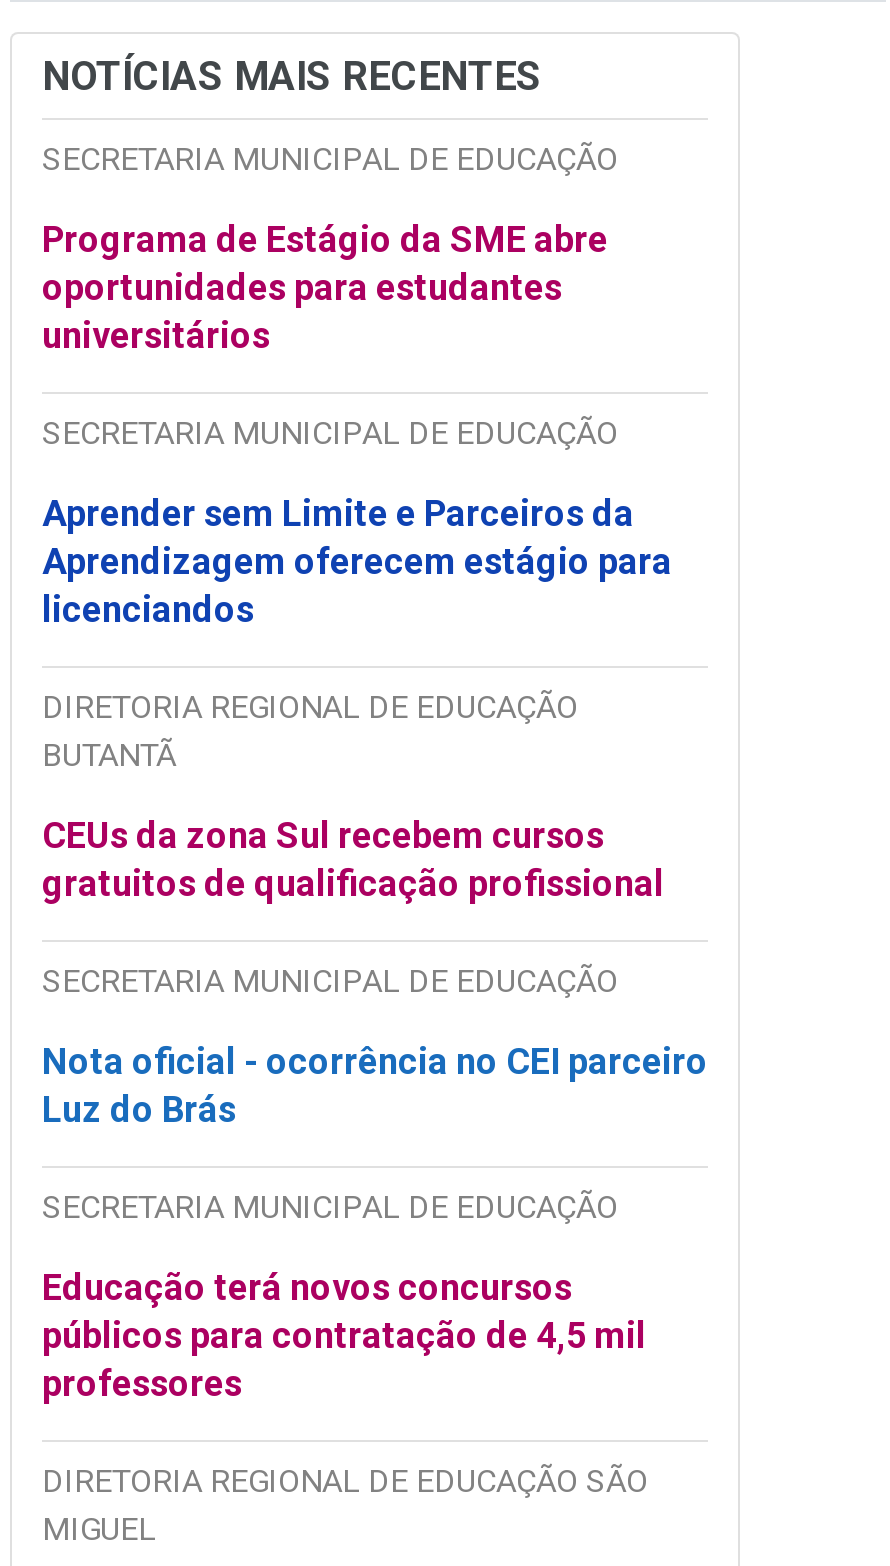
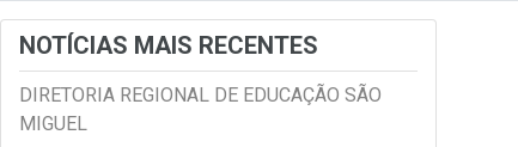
[42,141,708,1405] SECRETARIA MUNICIPAL DE EDUCAÇÃO | Programa de Estágio da SME abre | oportunidades para estudantes | universitários | SECRETARIA MUNICIPAL DE EDUCAÇÃO | Aprender sem Limite e Parceiros da | Aprendizagem oferecem estágio para | licenciandos | DIRETORIA REGIONAL DE EDUCAÇÃO | BUTANTÃ | CEUs da zona Sul recebem cursos | gratuitos de qualificação profissional | SECRETARIA MUNICIPAL DE EDUCAÇÃO | Nota oficial - ocorrência no CEI parceiro | Luz do Brás | SECRETARIA MUNICIPAL DE EDUCAÇÃO | Educação terá novos concursos | públicos para contratação de 4,5 mil | professores -> none

